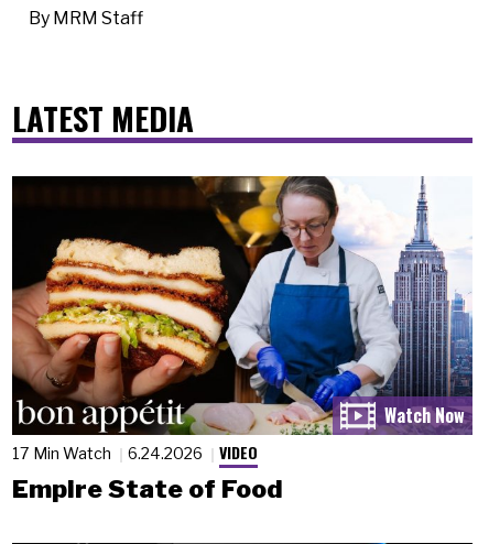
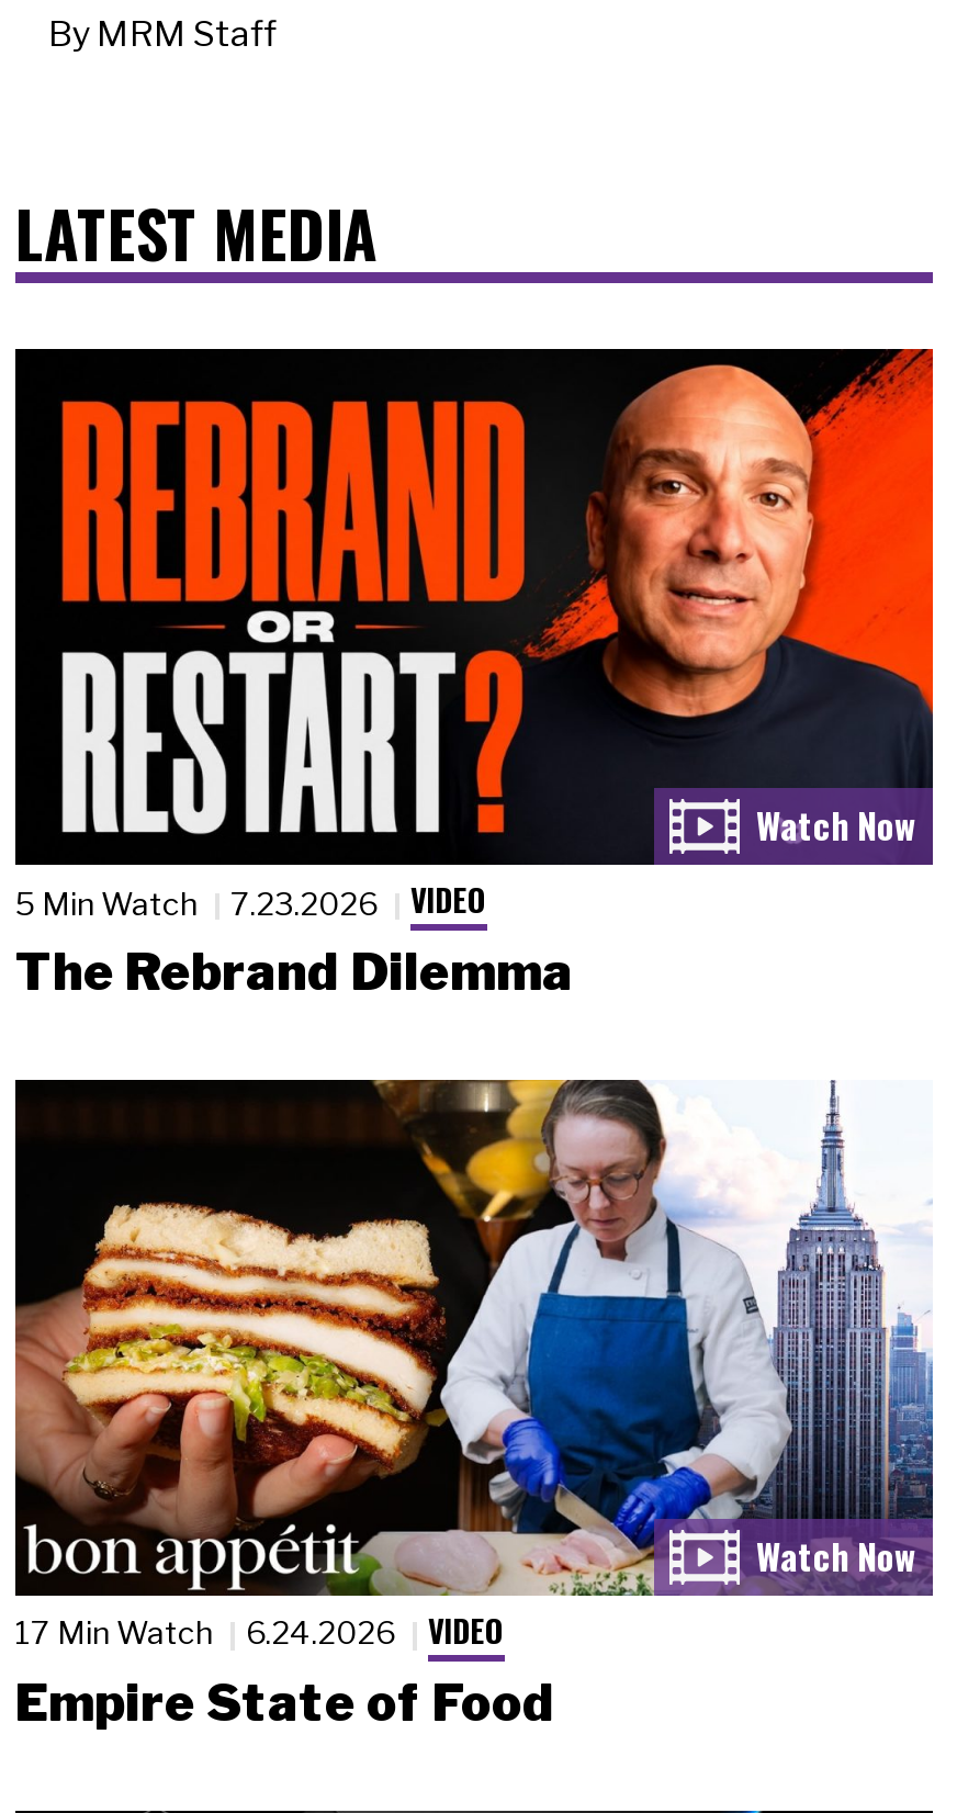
none -> [13,347,935,1003] [image] | 5 Min Watch | 7.23.2026 | VIDEO | The Rebrand Dilemma

